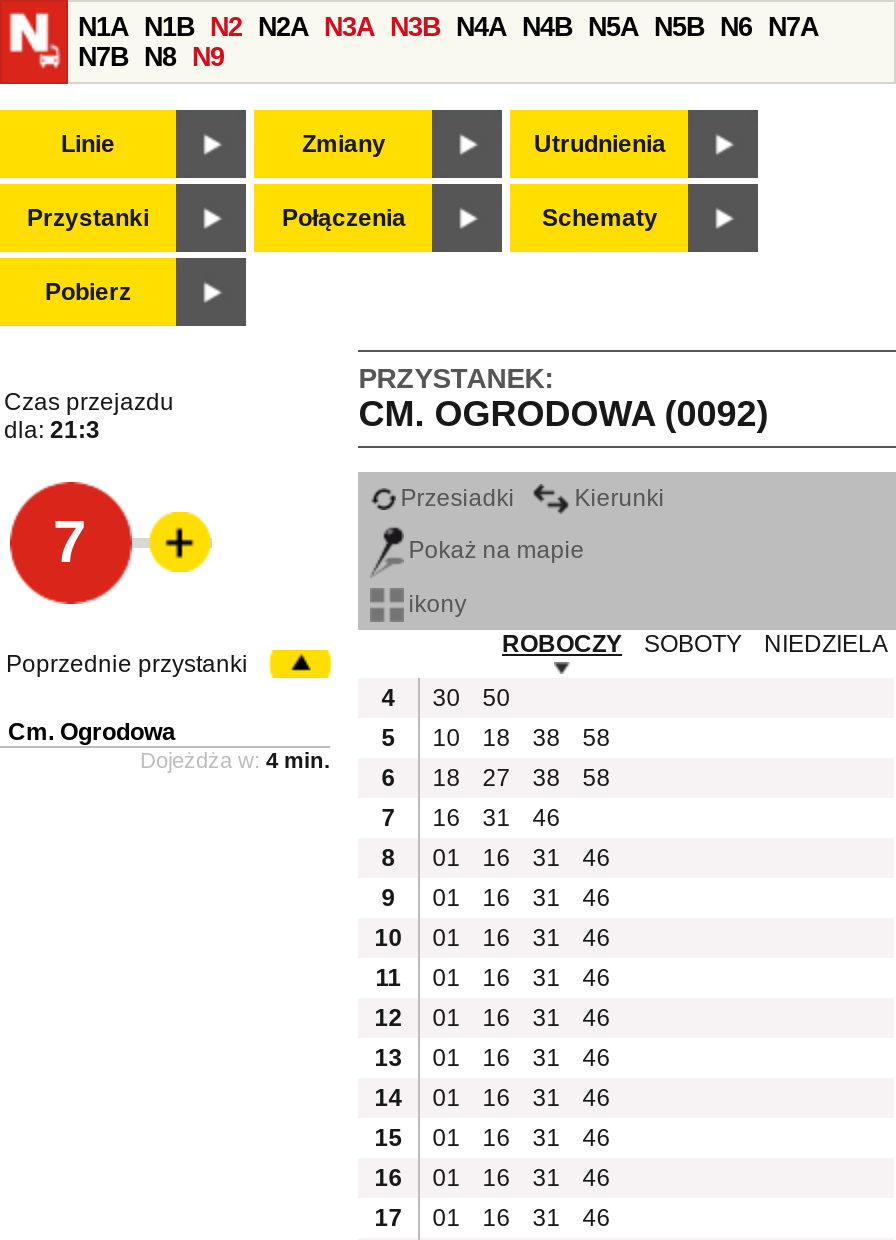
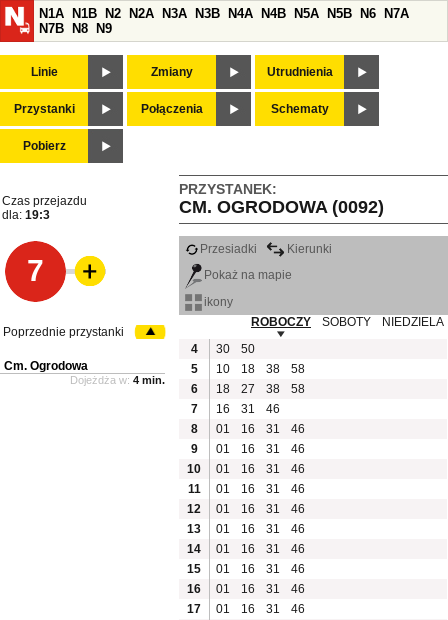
[4,416,100,444] dla: 21:3 -> [2,208,50,222] dla: 19:3

